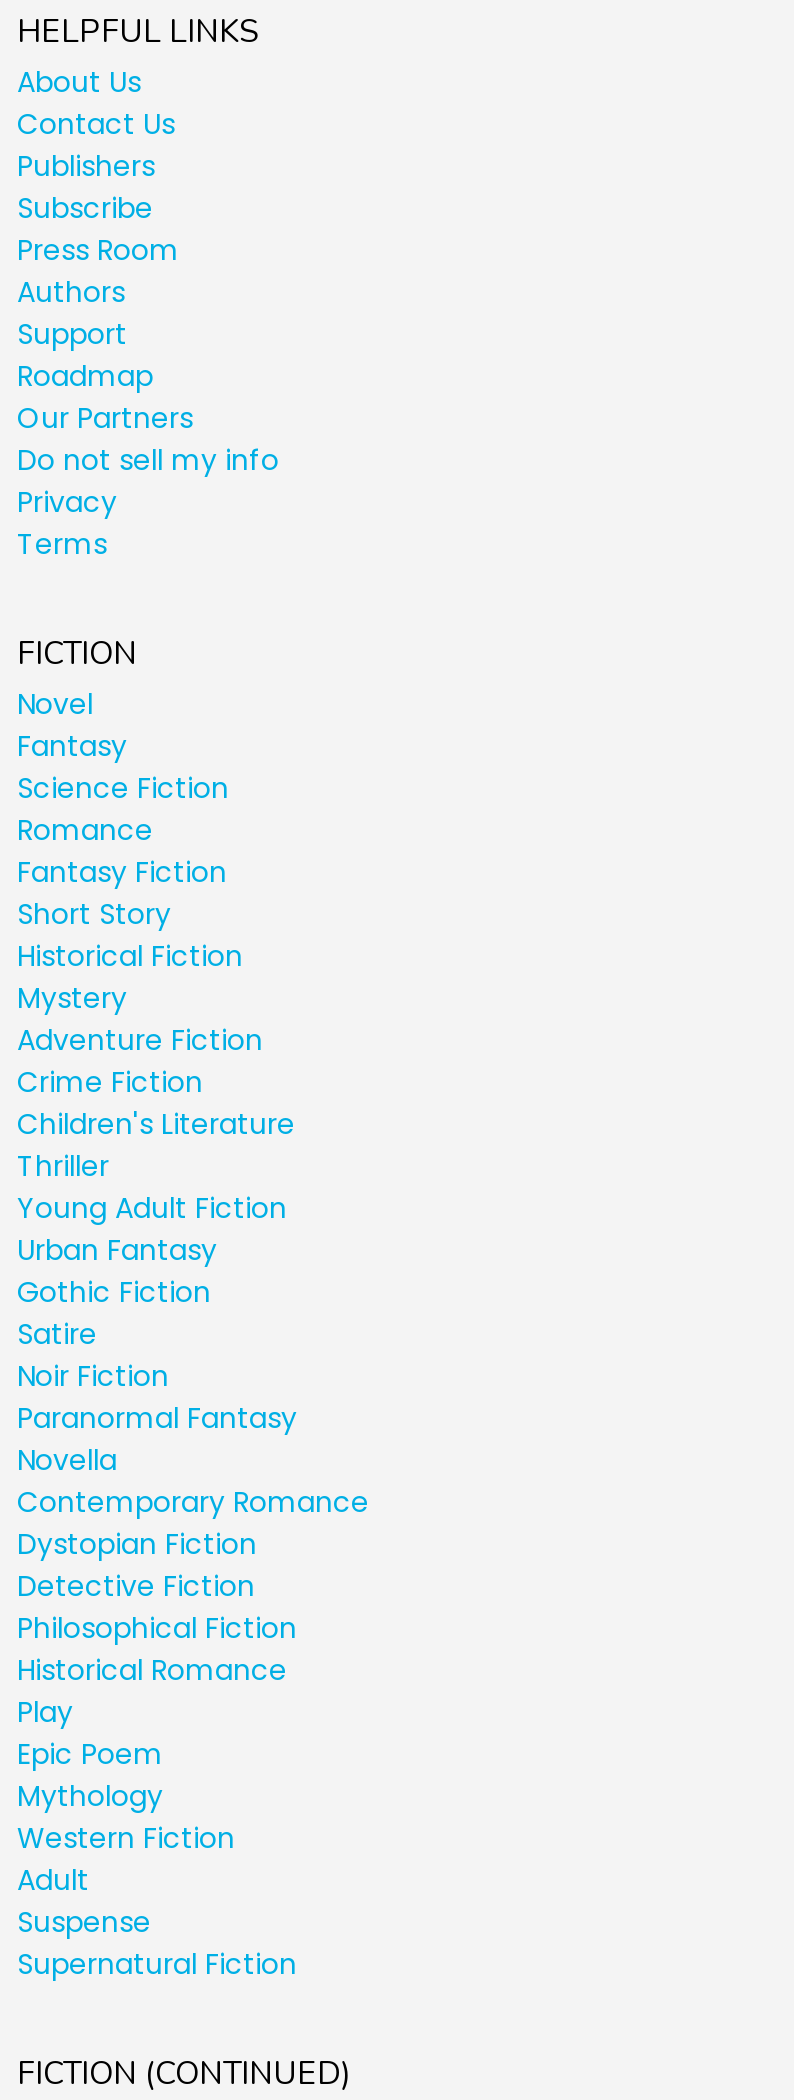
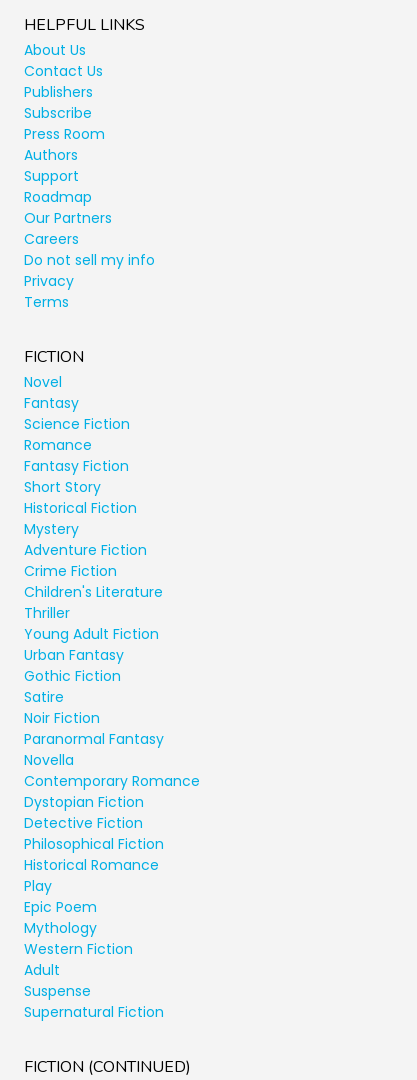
none -> [24,229,79,249] Careers

